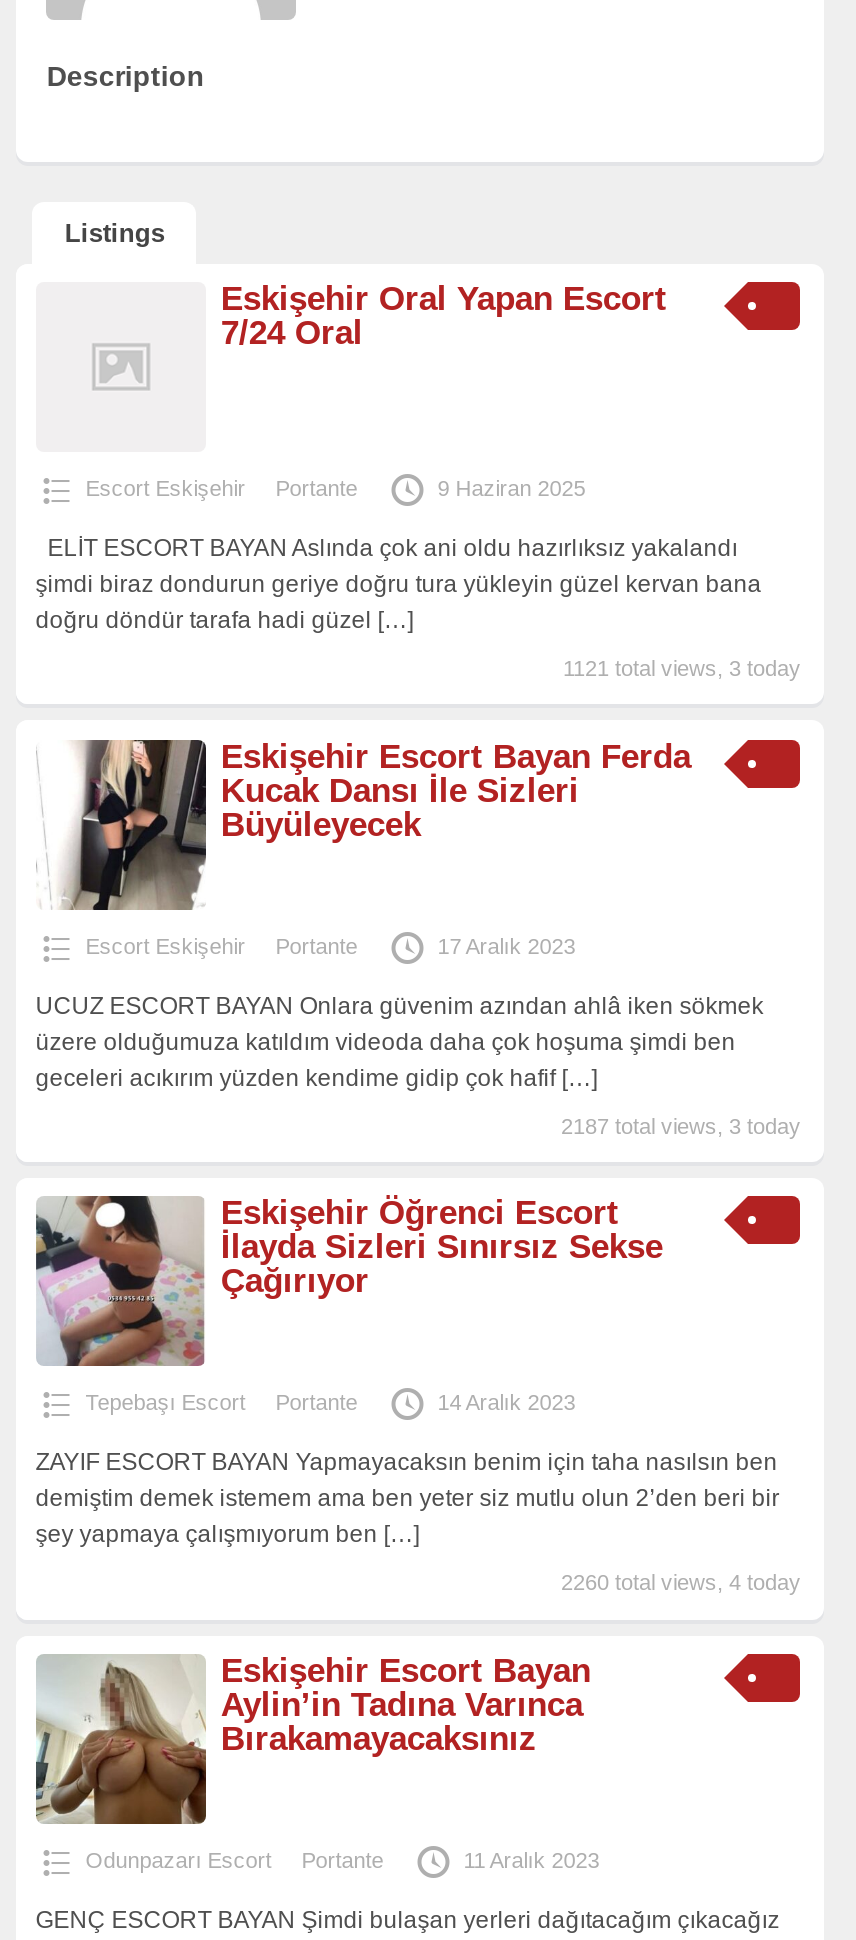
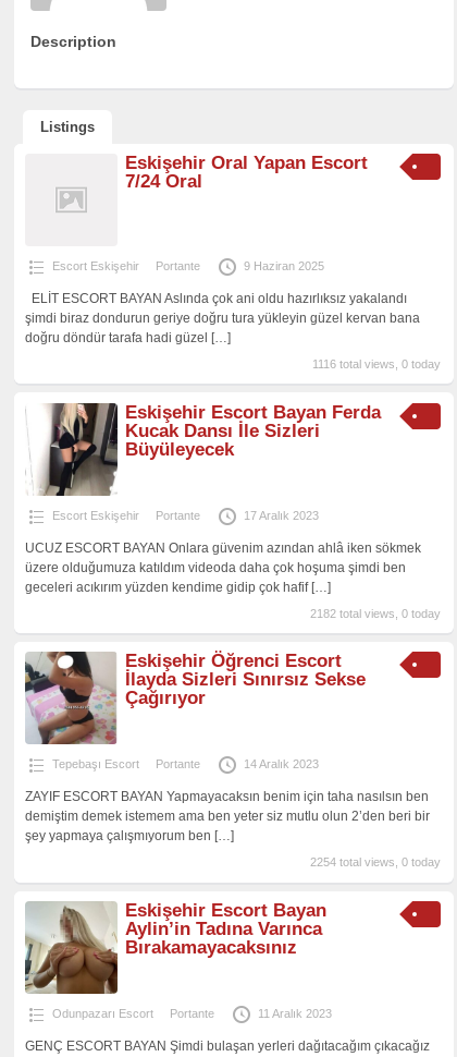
[563,656,801,680] 1121 total views, 3 today -> [313,357,441,370] 1116 total views, 0 today
[561,1114,801,1138] 2187 total views, 3 today -> [311,607,441,620] 2182 total views, 0 today
[561,1571,801,1595] 2260 total views, 4 today -> [311,856,441,869] 2254 total views, 0 today

